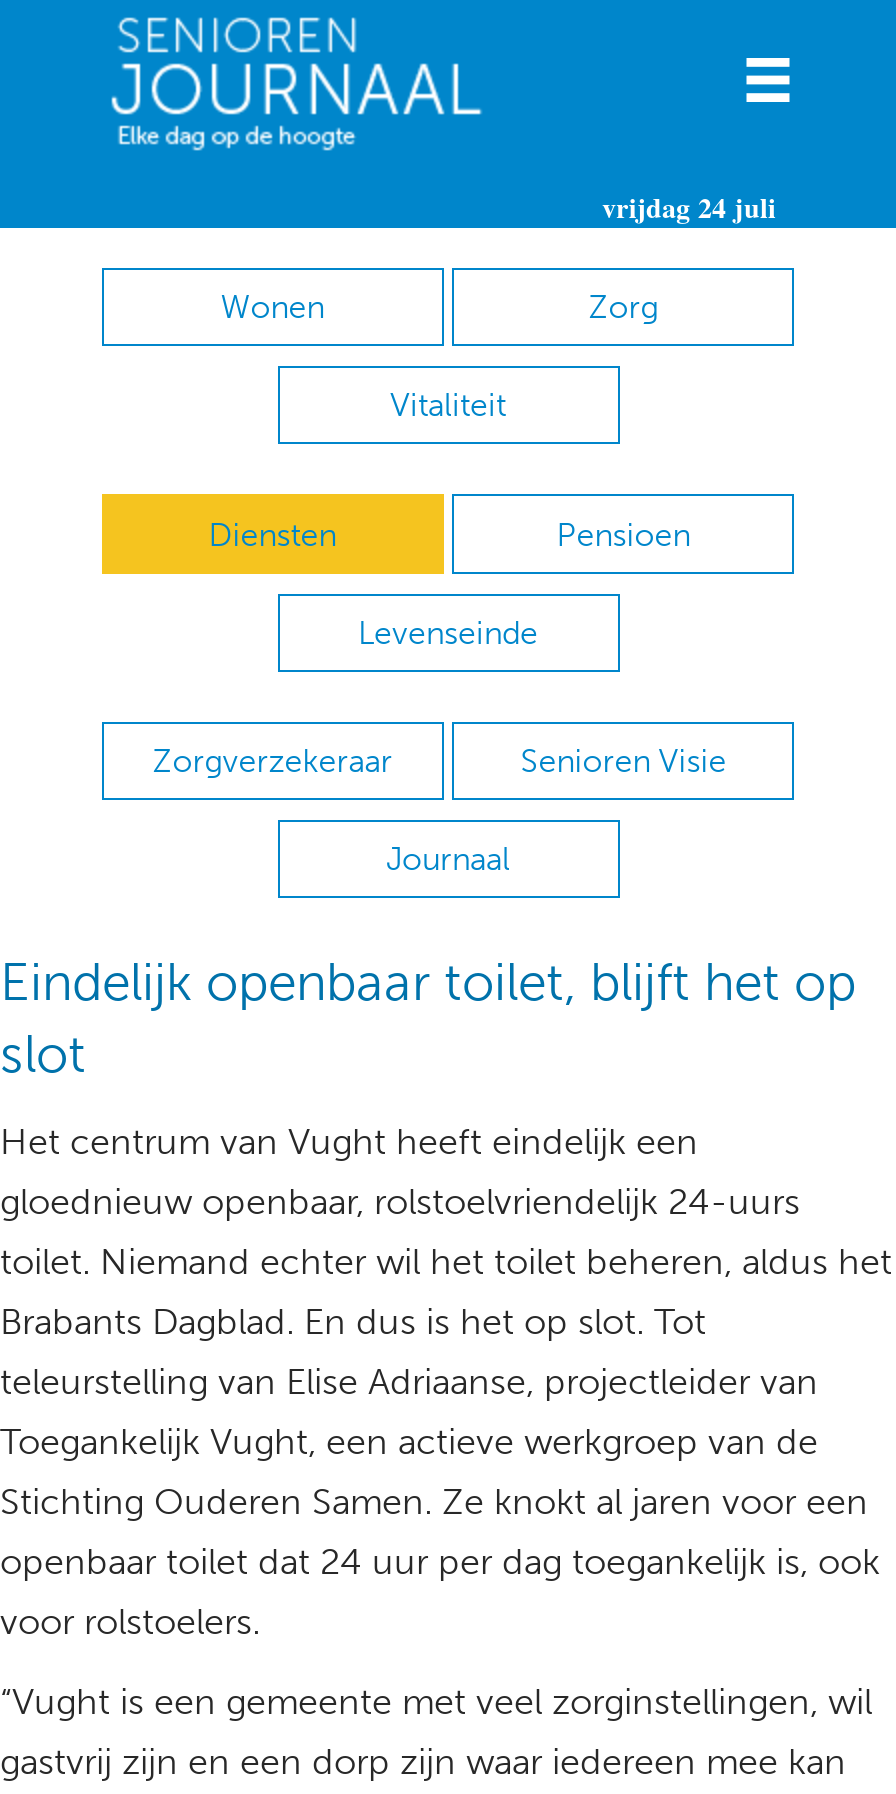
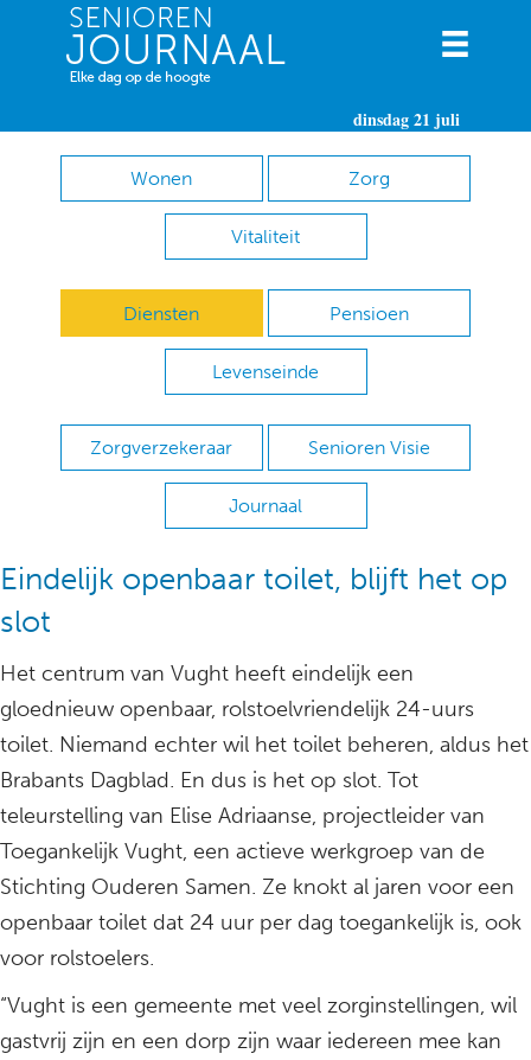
[602,186,776,228] vrijdag 24 juli -> [353,107,460,132] dinsdag 21 juli

